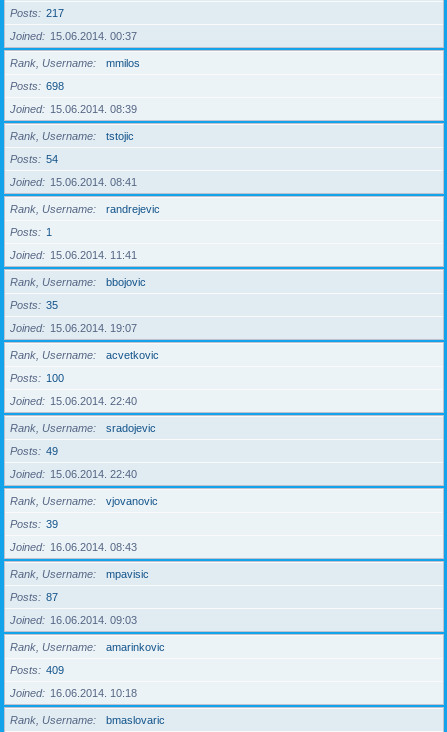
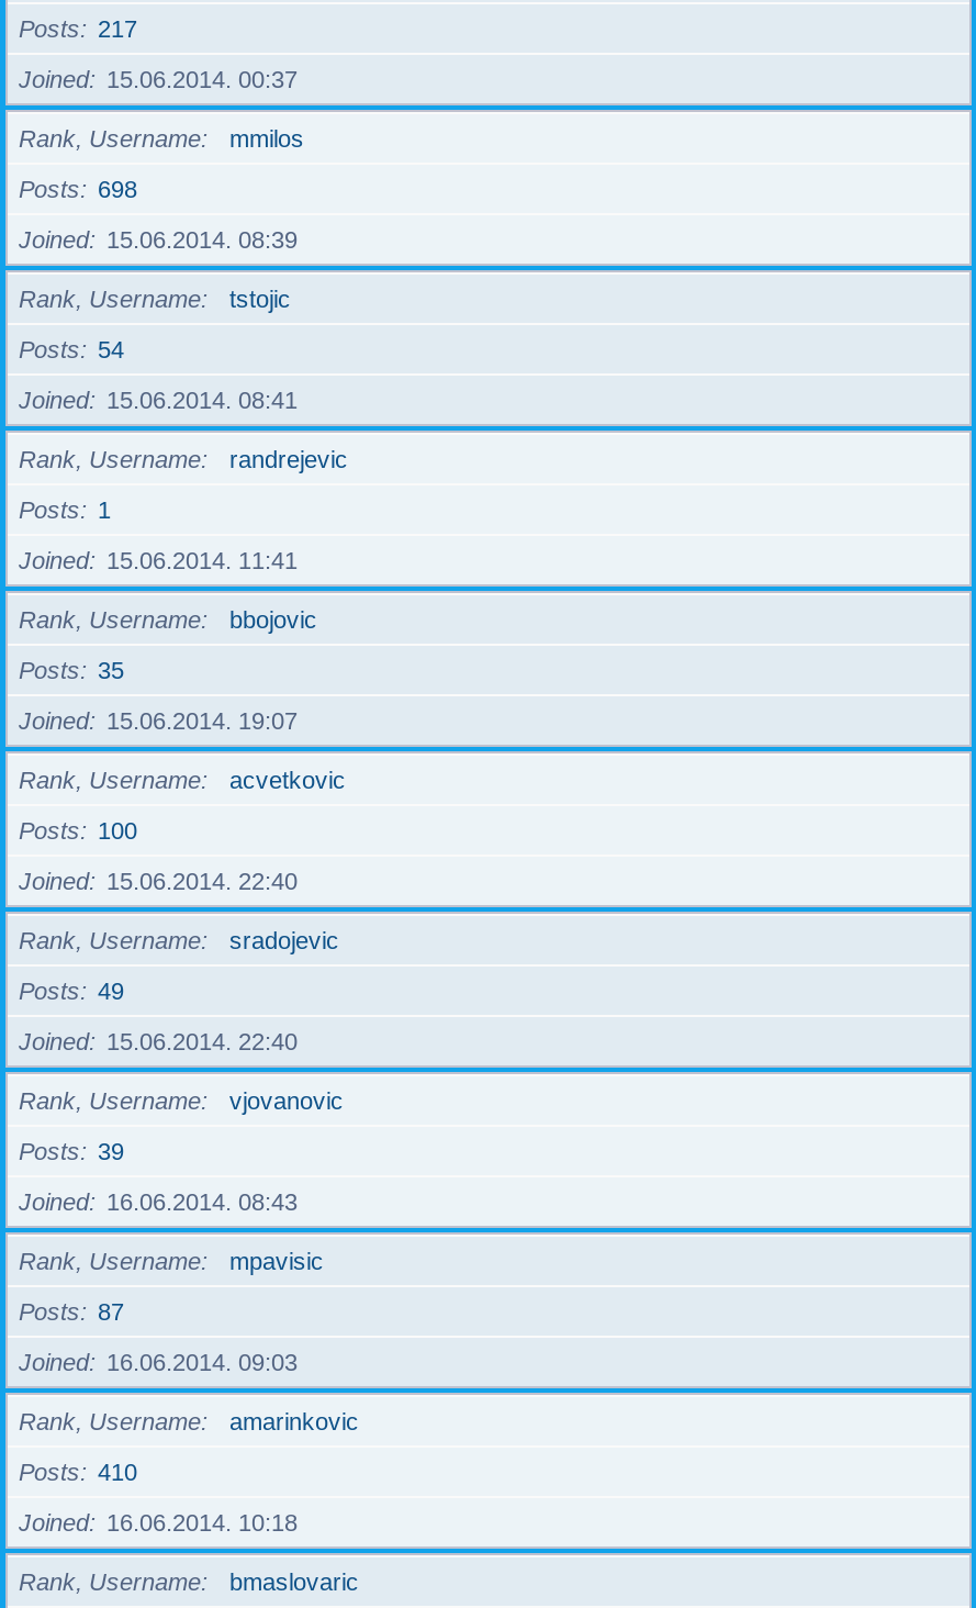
[10,664,64,676] Posts 409 -> [19,1459,137,1485] Posts 410

